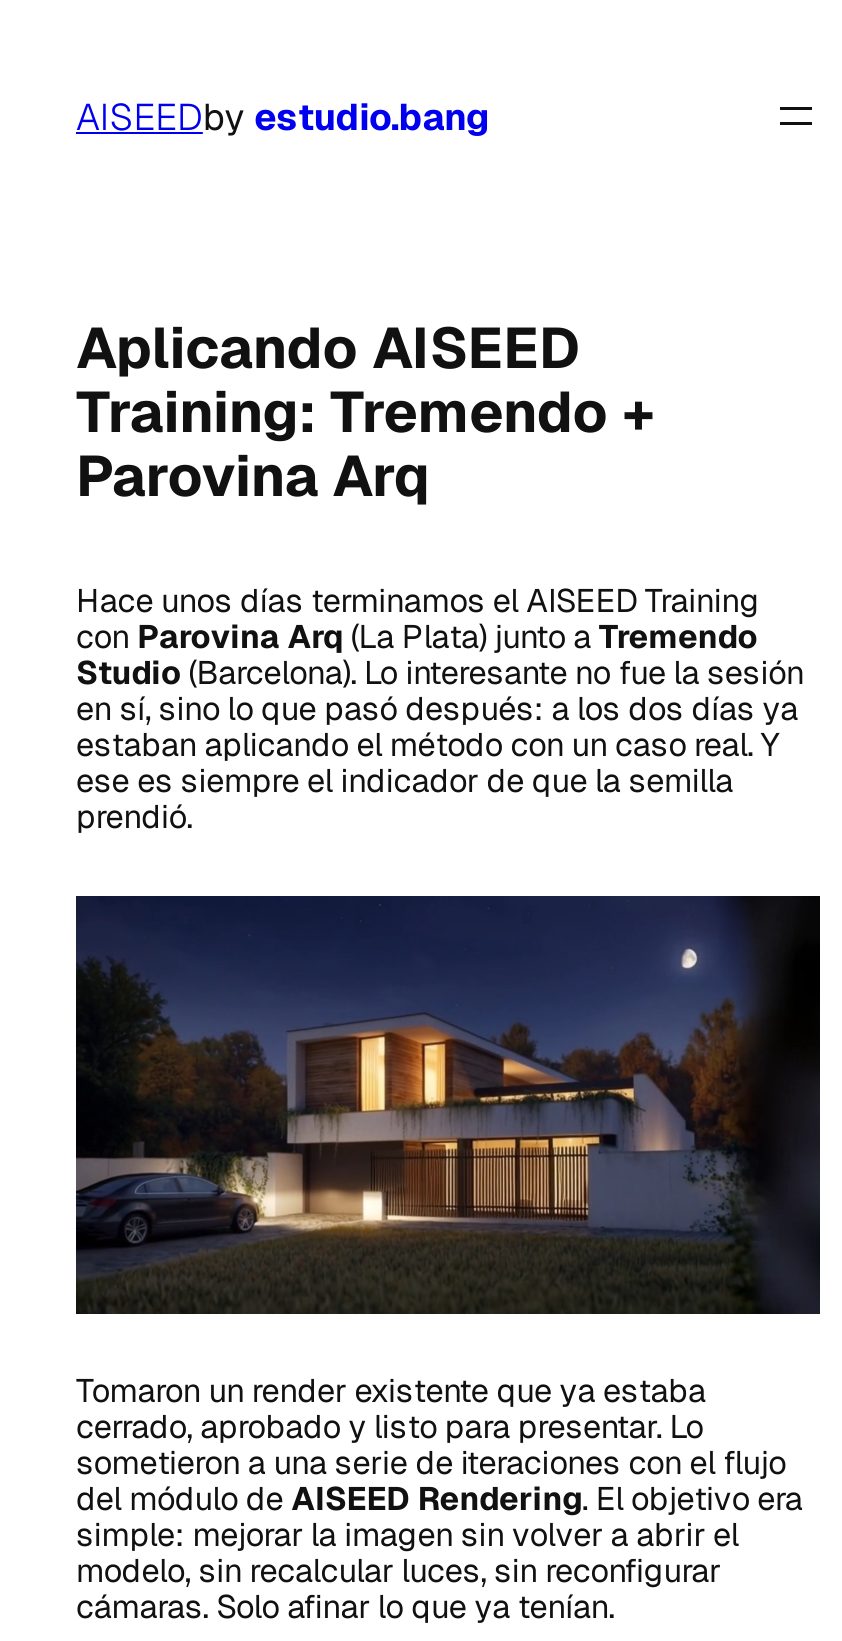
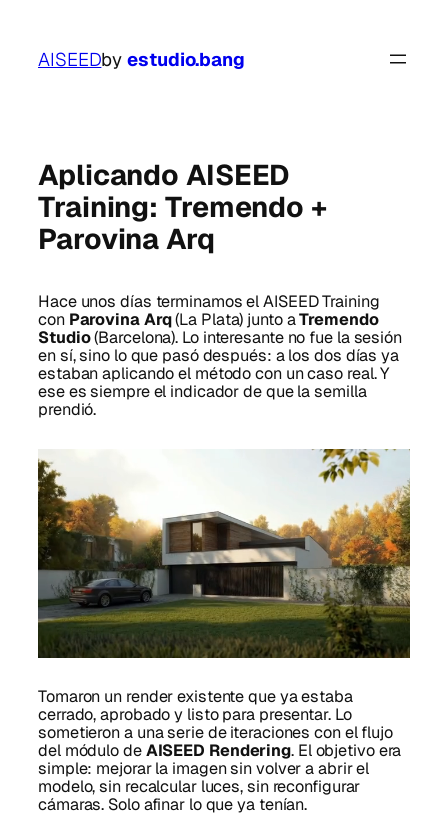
[74,894,822,1314] [image] -> [37,448,411,658] [image]

